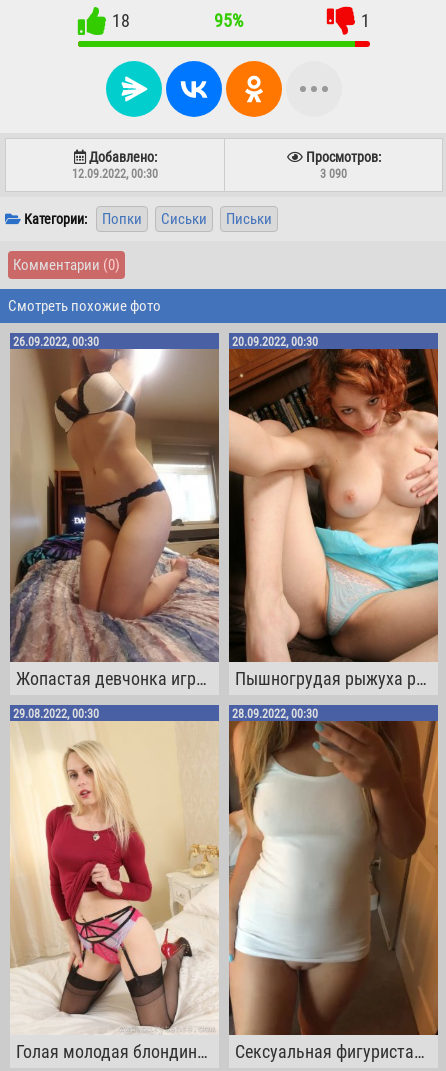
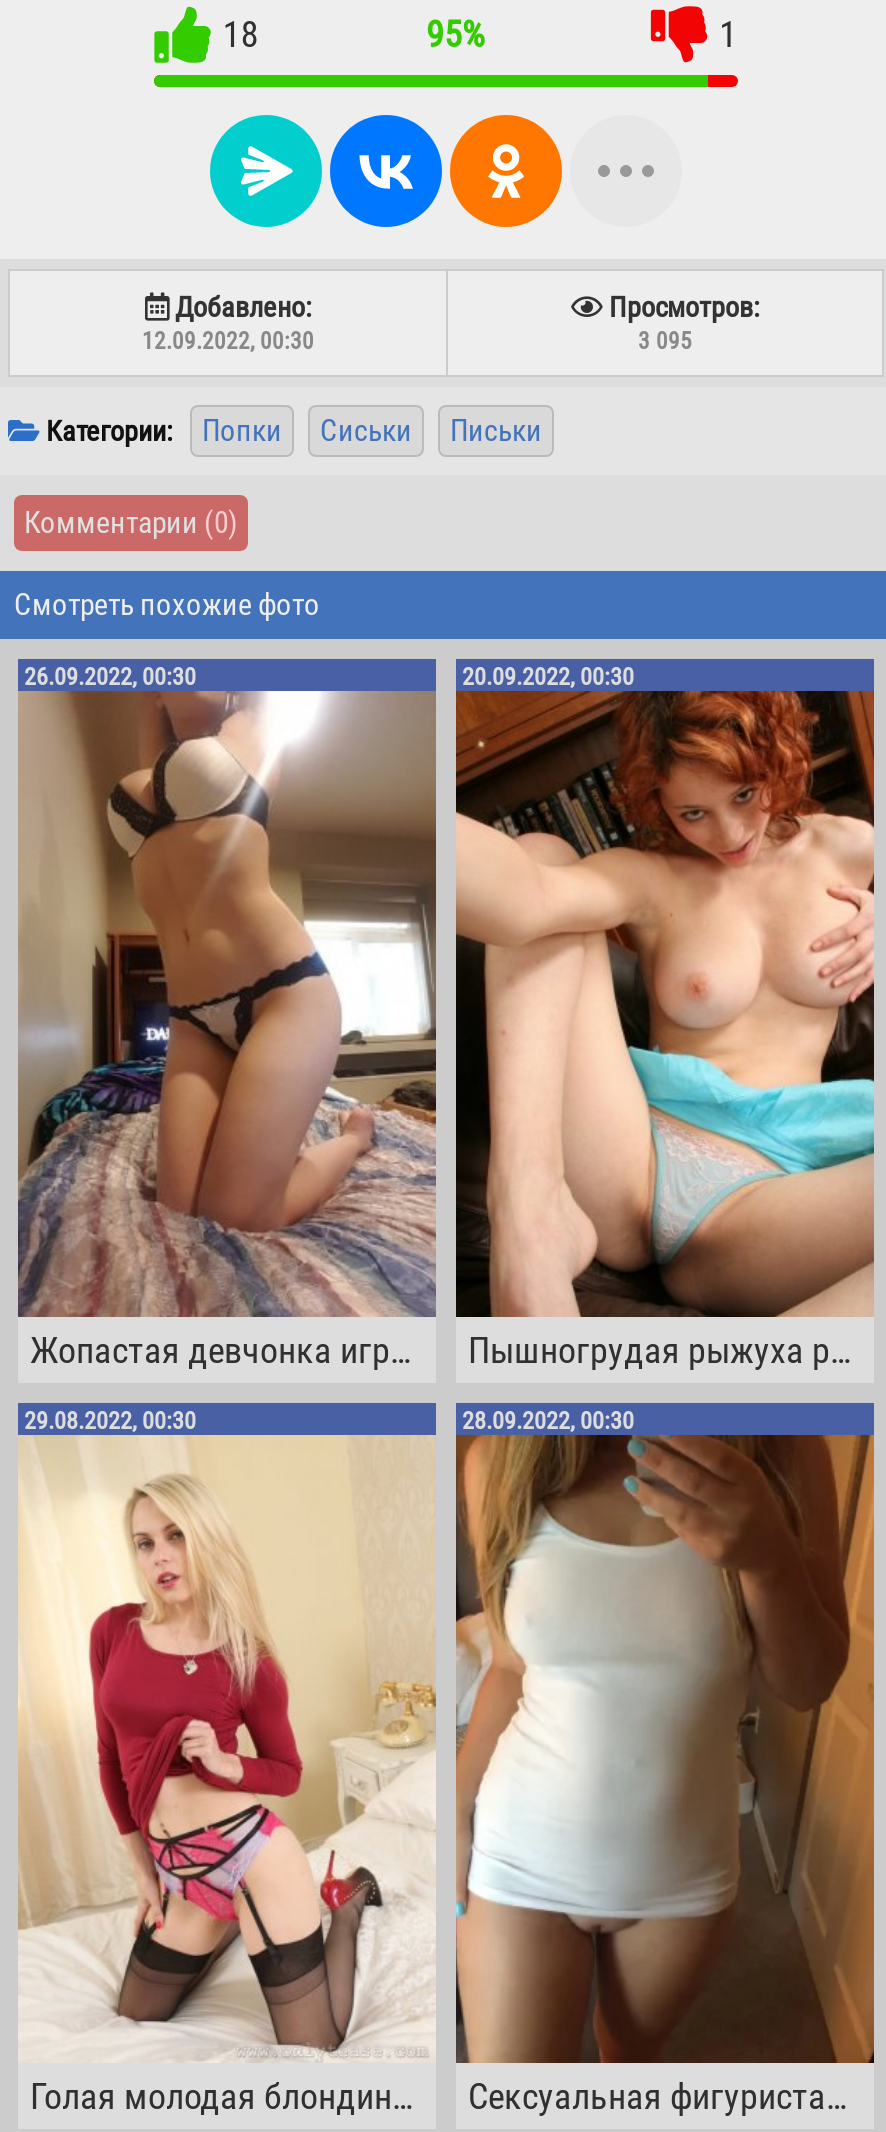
[320,167,347,181] 3 090 -> [638,327,692,355] 3 095

